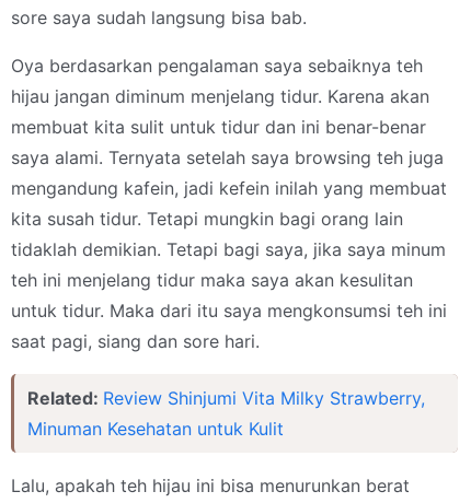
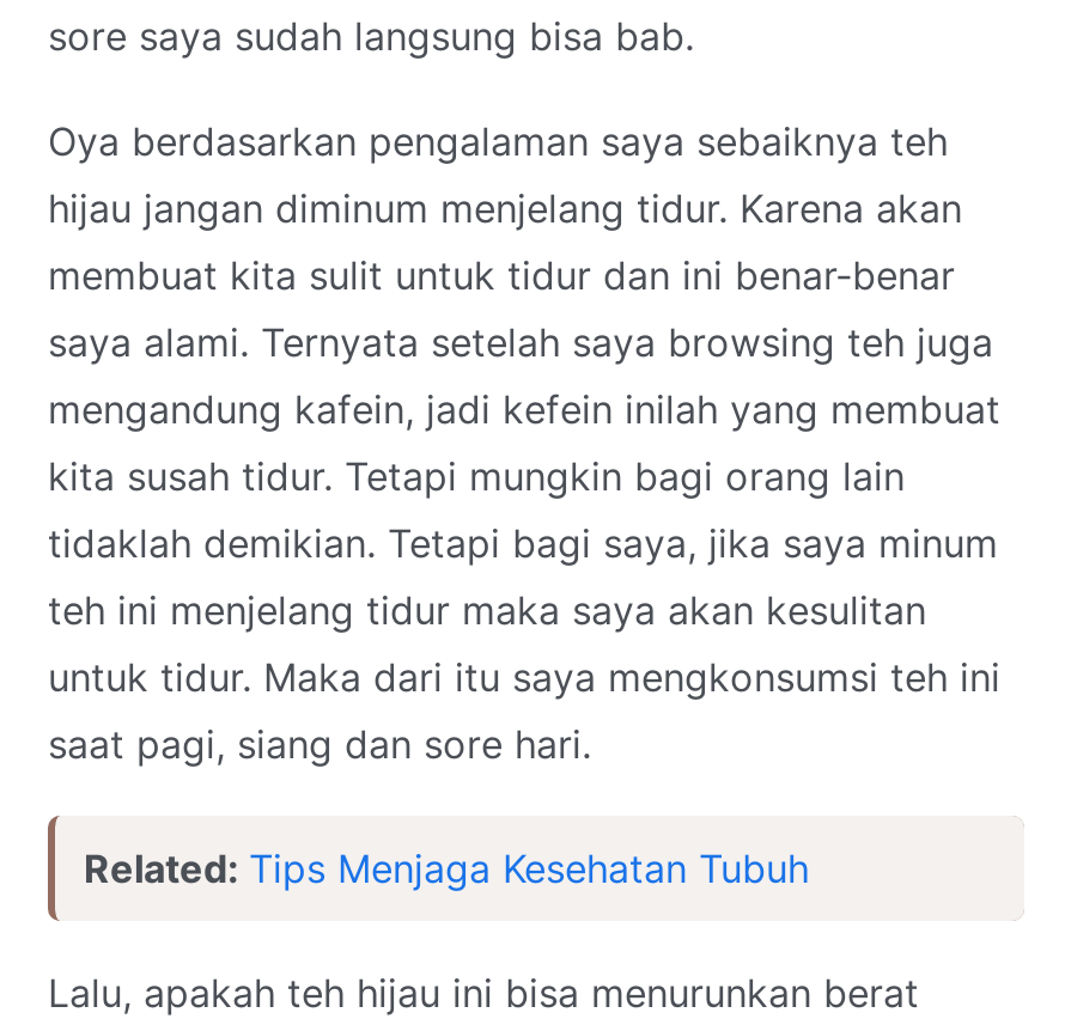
[27,388,425,440] Related: Review Shinjumi Vita Milky Strawberry, | Minuman Kesehatan untuk Kulit -> [84,845,809,893] Related: Tips Menjaga Kesehatan Tubuh

